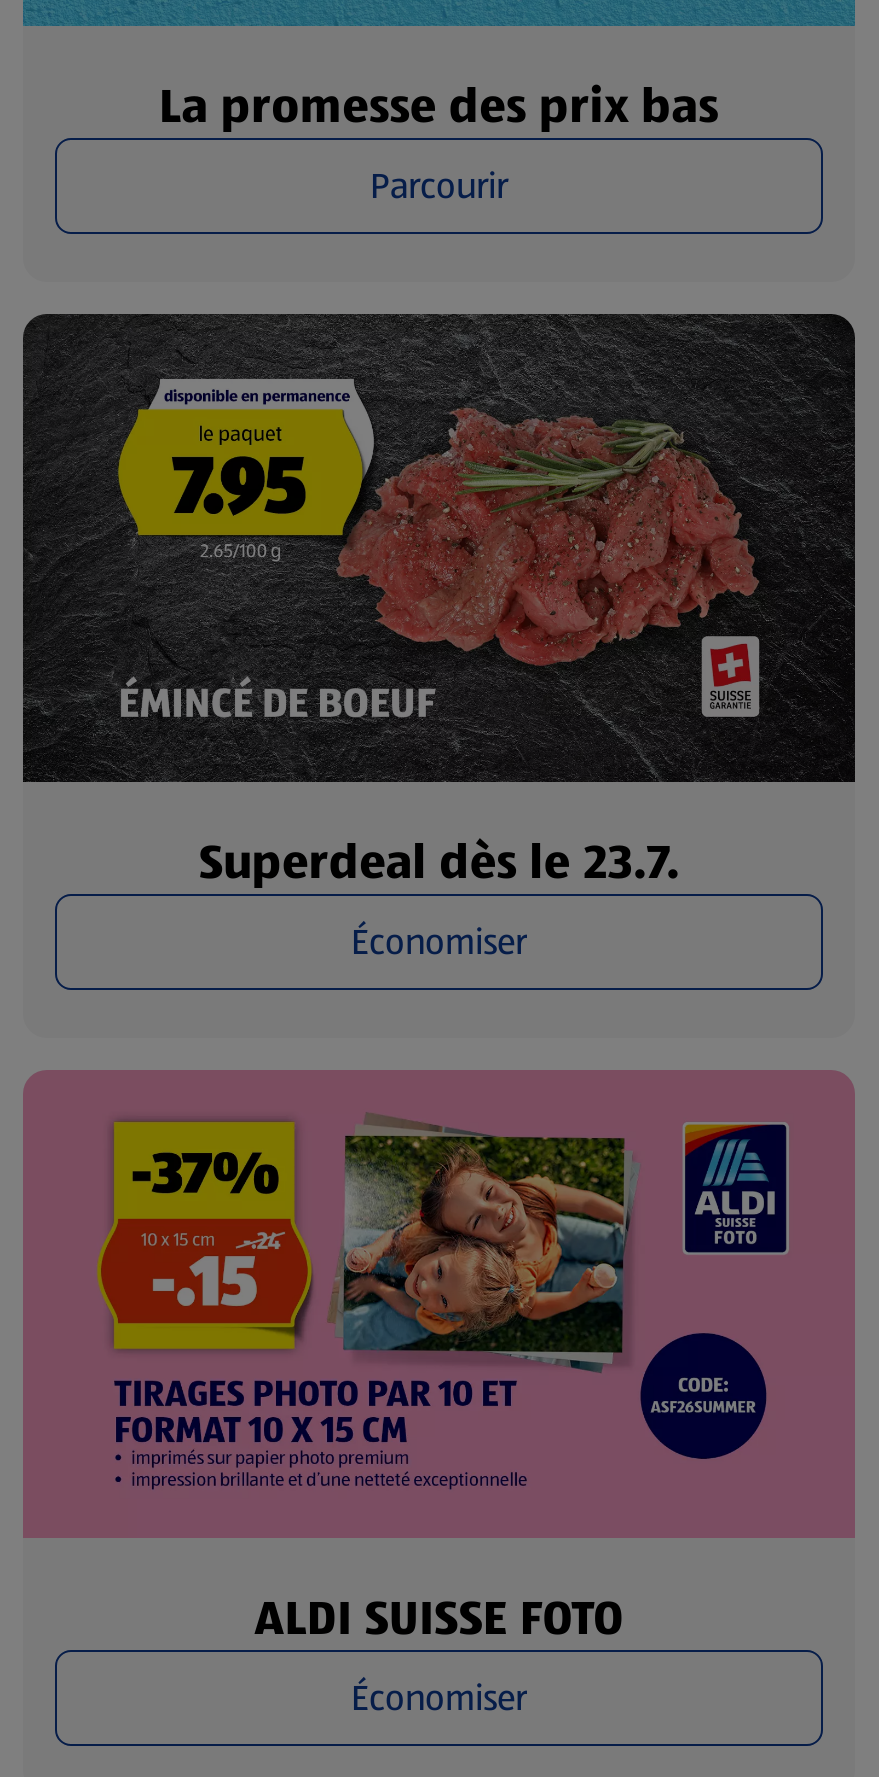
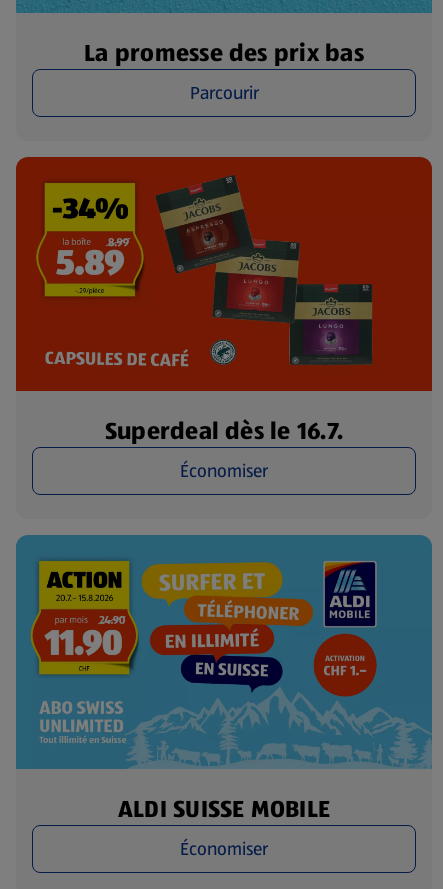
[21,312,857,896] [image] | Superdeal dès le 23.7. -> [15,156,433,448] [image] | Superdeal dès le 16.7.
[23,1070,855,1653] [image] | ALDI SUISSE FOTO -> [15,534,433,826] [image] | ALDI SUISSE MOBILE

